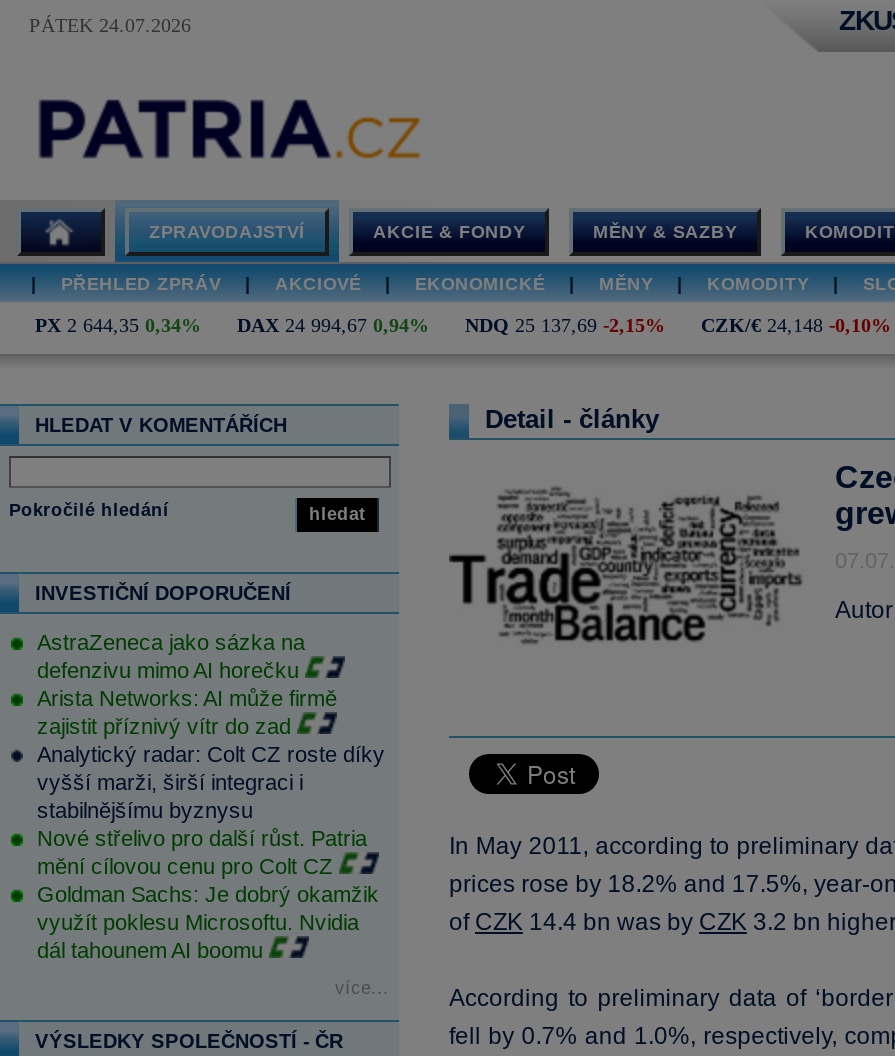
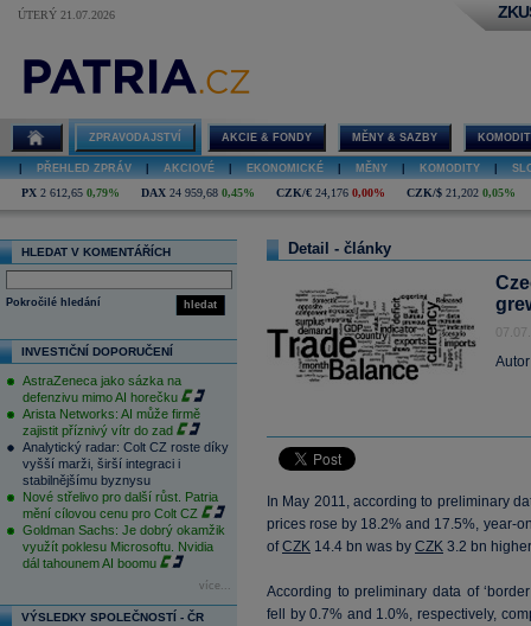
[29,14,191,36] PÁTEK 24.07.2026 -> [18,8,115,21] ÚTERÝ 21.07.2026
[35,314,891,336] PX 2 644,35 0,34% | DAX 24 994,67 0,94% | NDQ 25 137,69 -2,15% | CZK/€ 24,148 -0,10% -> [21,186,516,199] PX 2 612,65 0,79% | DAX 24 959,68 0,45% | CZK/€ 24,176 0,00% | CZK/$ 21,202 0,05%

